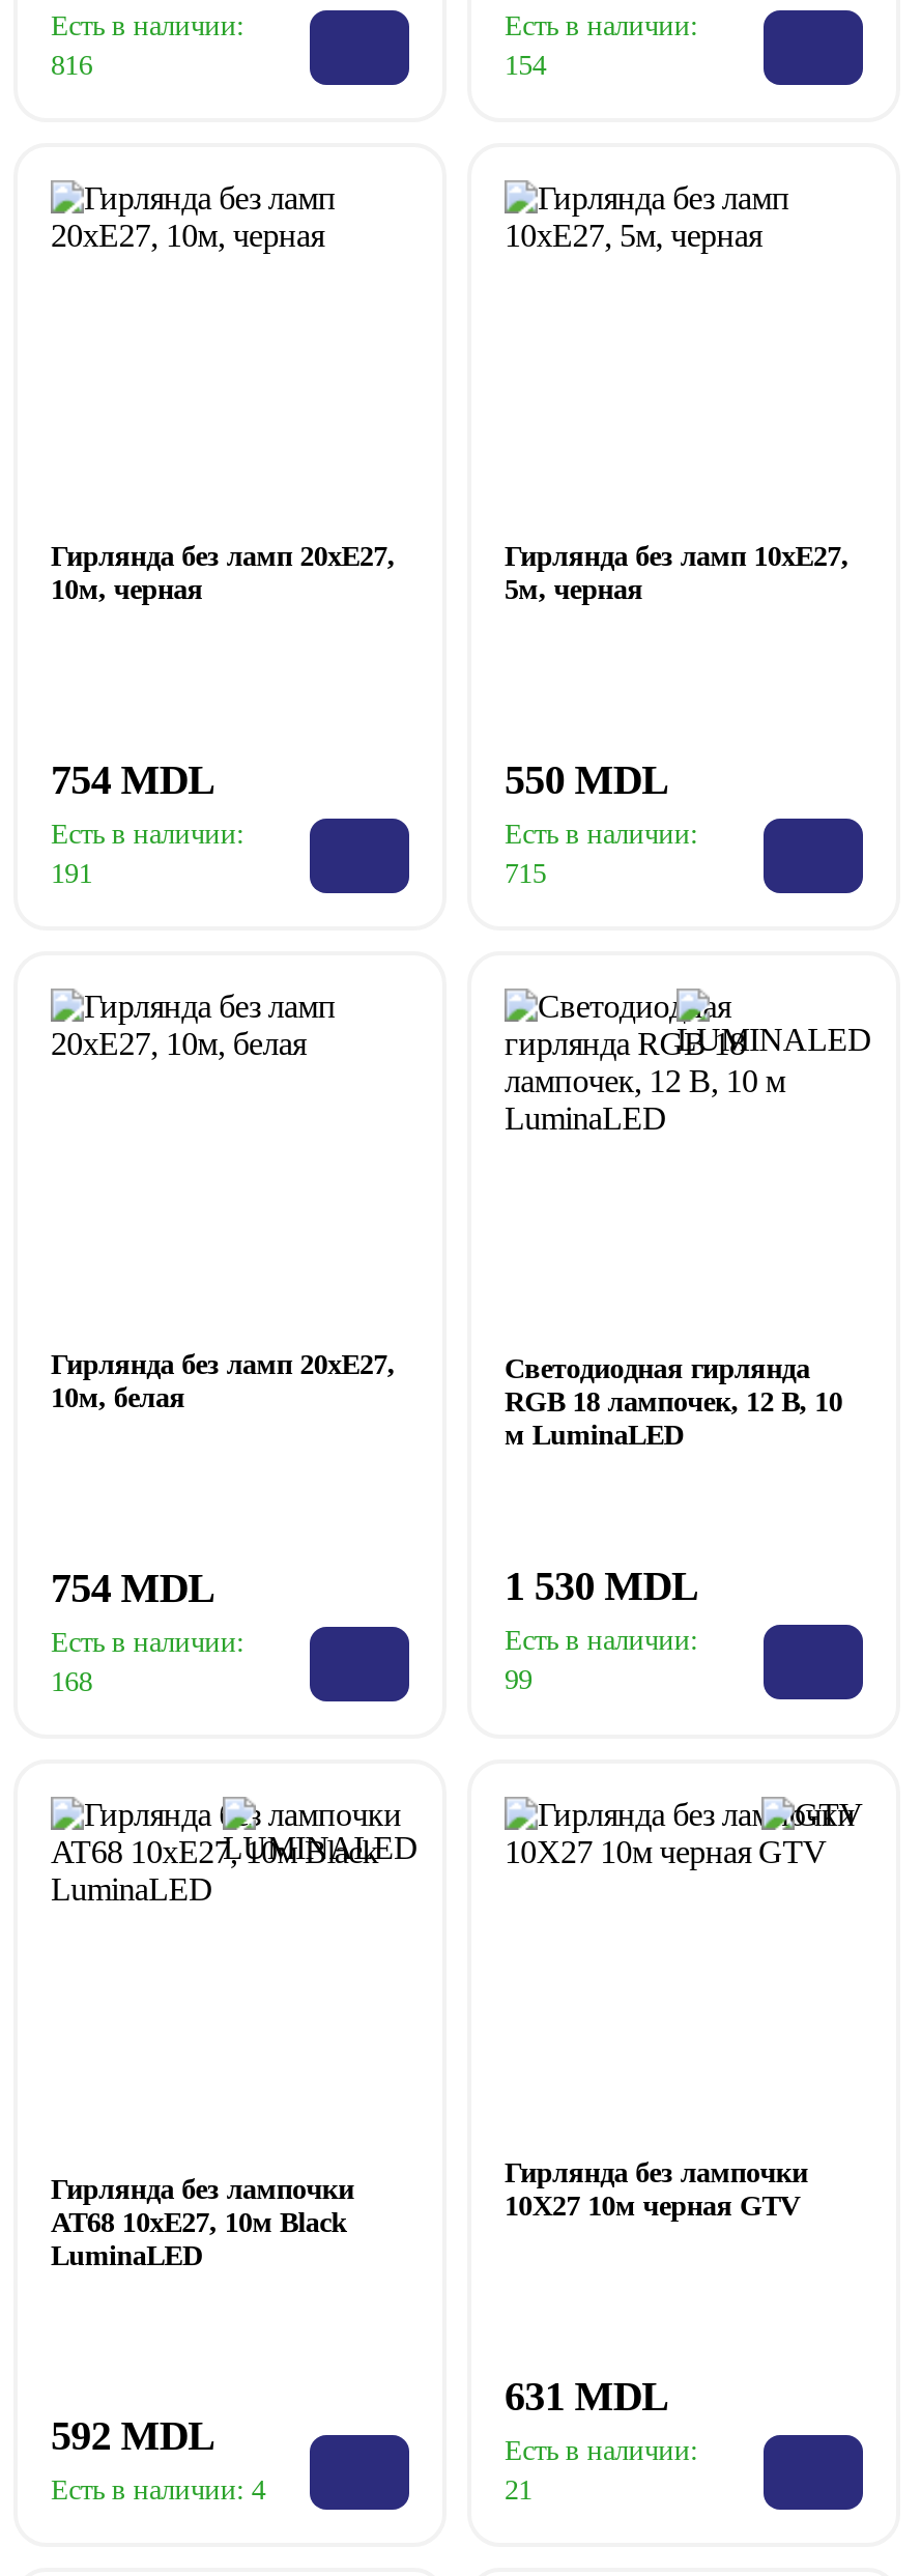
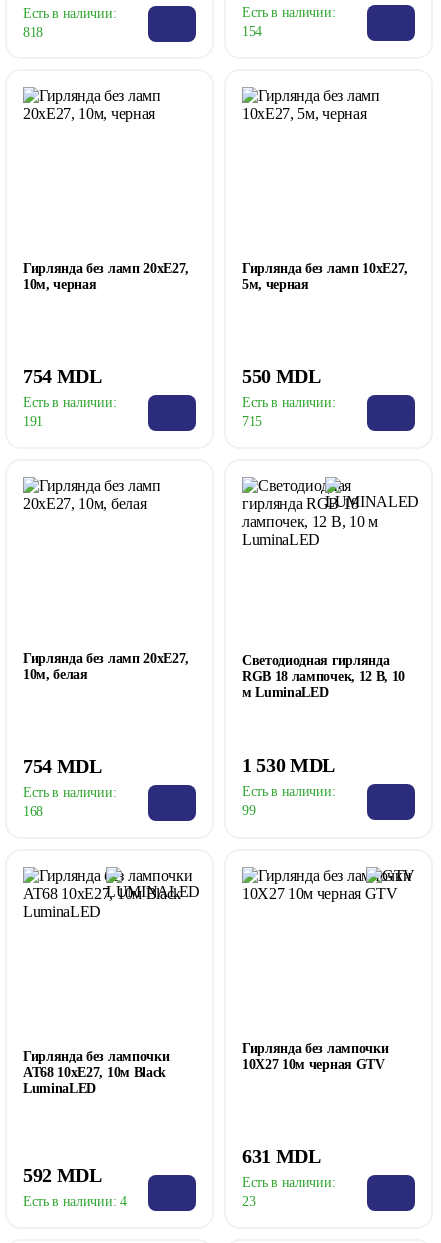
[51,49,92,80] 816 -> [23,25,43,40] 818
[505,2473,532,2505] 21 -> [242,1193,255,1208] 23

